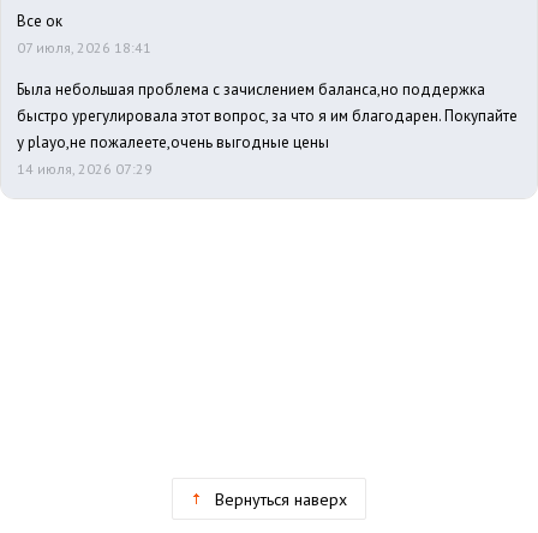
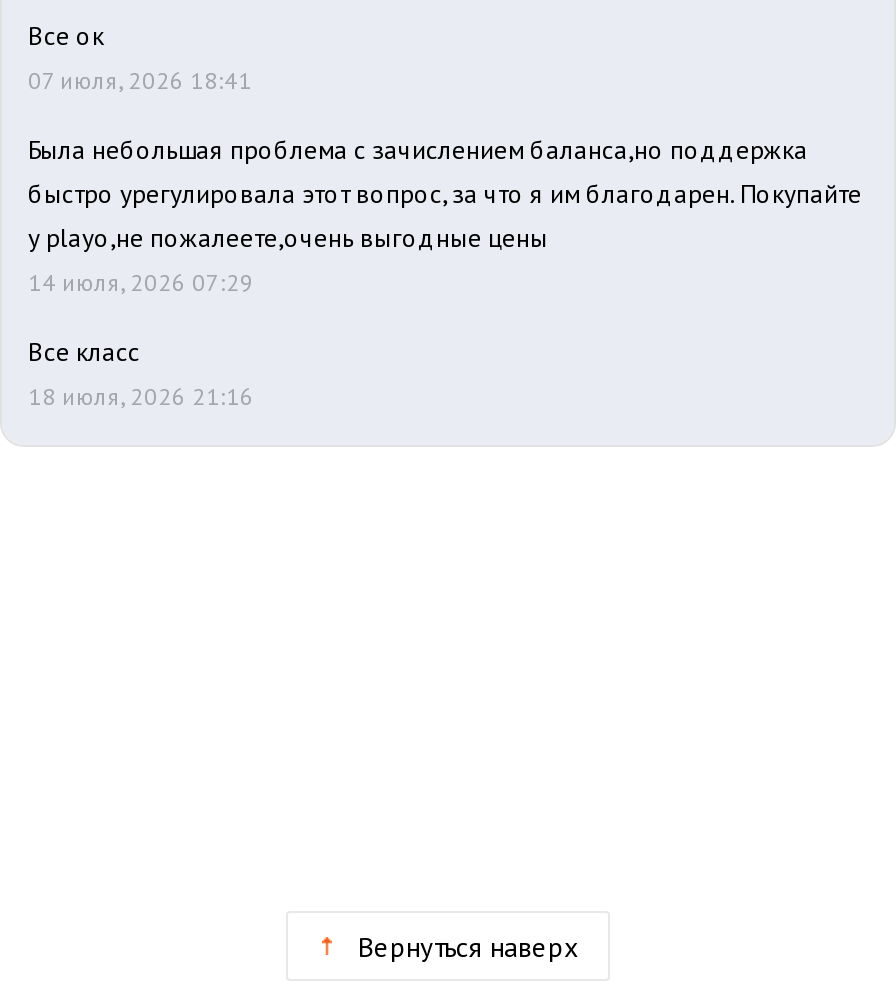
none -> [28,335,254,411] Все класс | 18 июля, 2026 21:16

